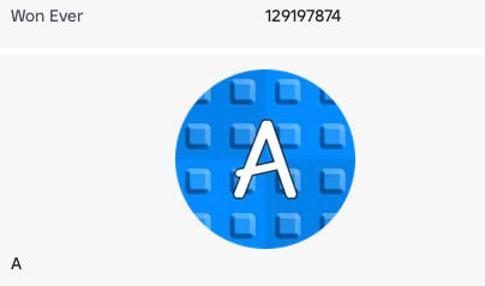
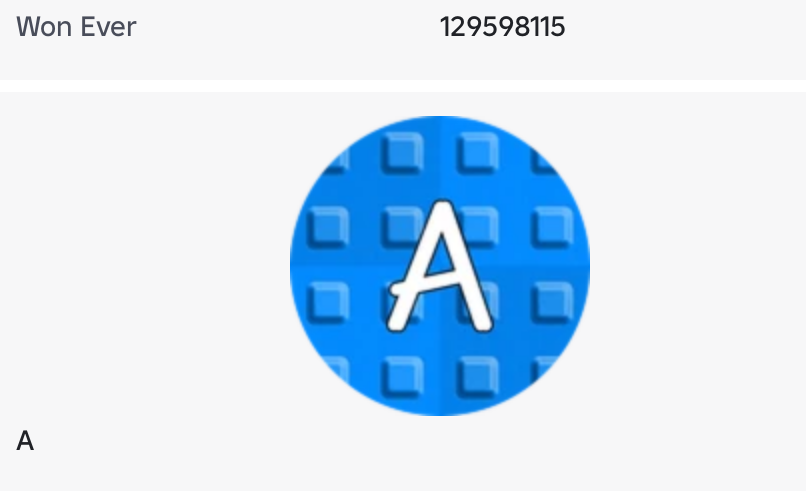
[265,4,341,26] 129197874 -> [440,7,566,43] 129598115

